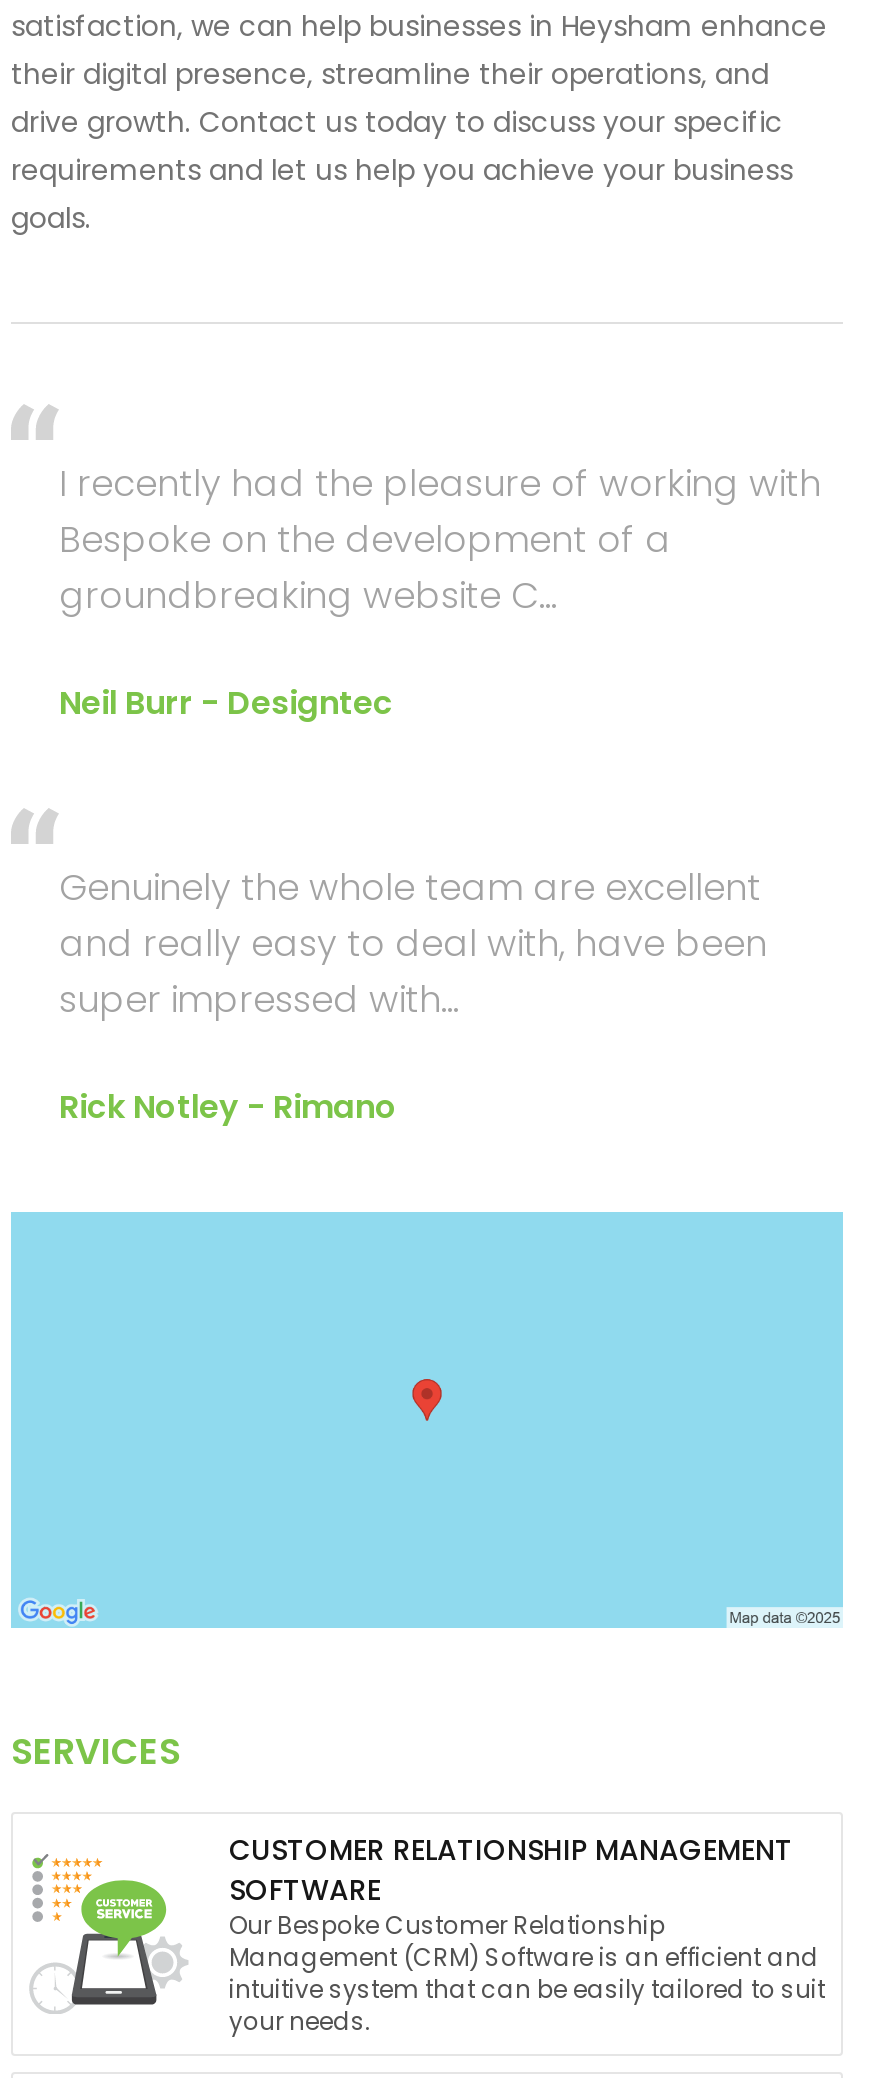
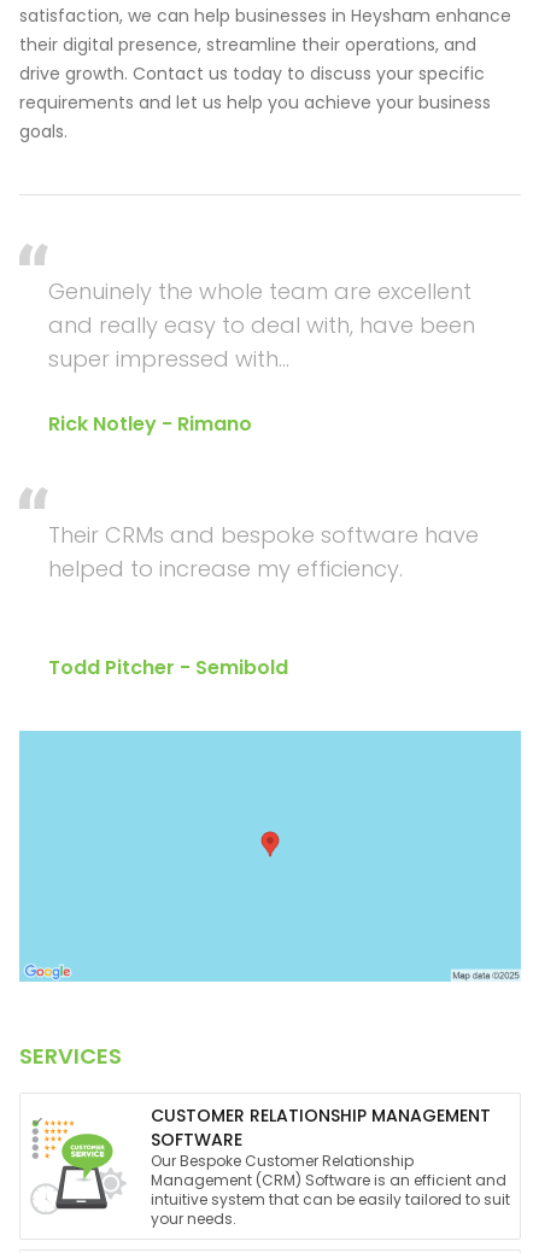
[59,458,821,726] I recently had the pleasure of working with | Bespoke on the development of a | groundbreaking website C... | Neil Burr - Designtec -> none
moved [59,862,767,1130] -> [48,276,475,438]: Genuinely the whole team are excellent | and really easy to deal with, have been | super impressed with... | Rick Notley - Rimano
none -> [48,520,479,681] Their CRMs and bespoke software have | helped to increase my efficiency. | Todd Pitcher - Semibold

